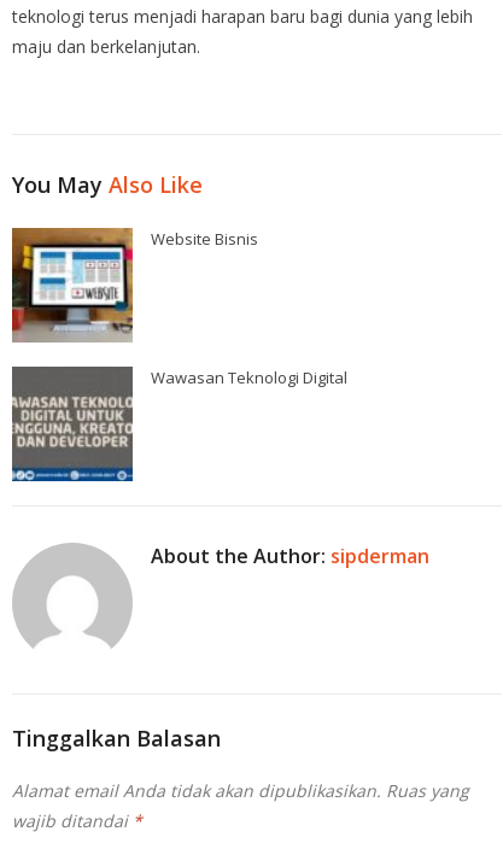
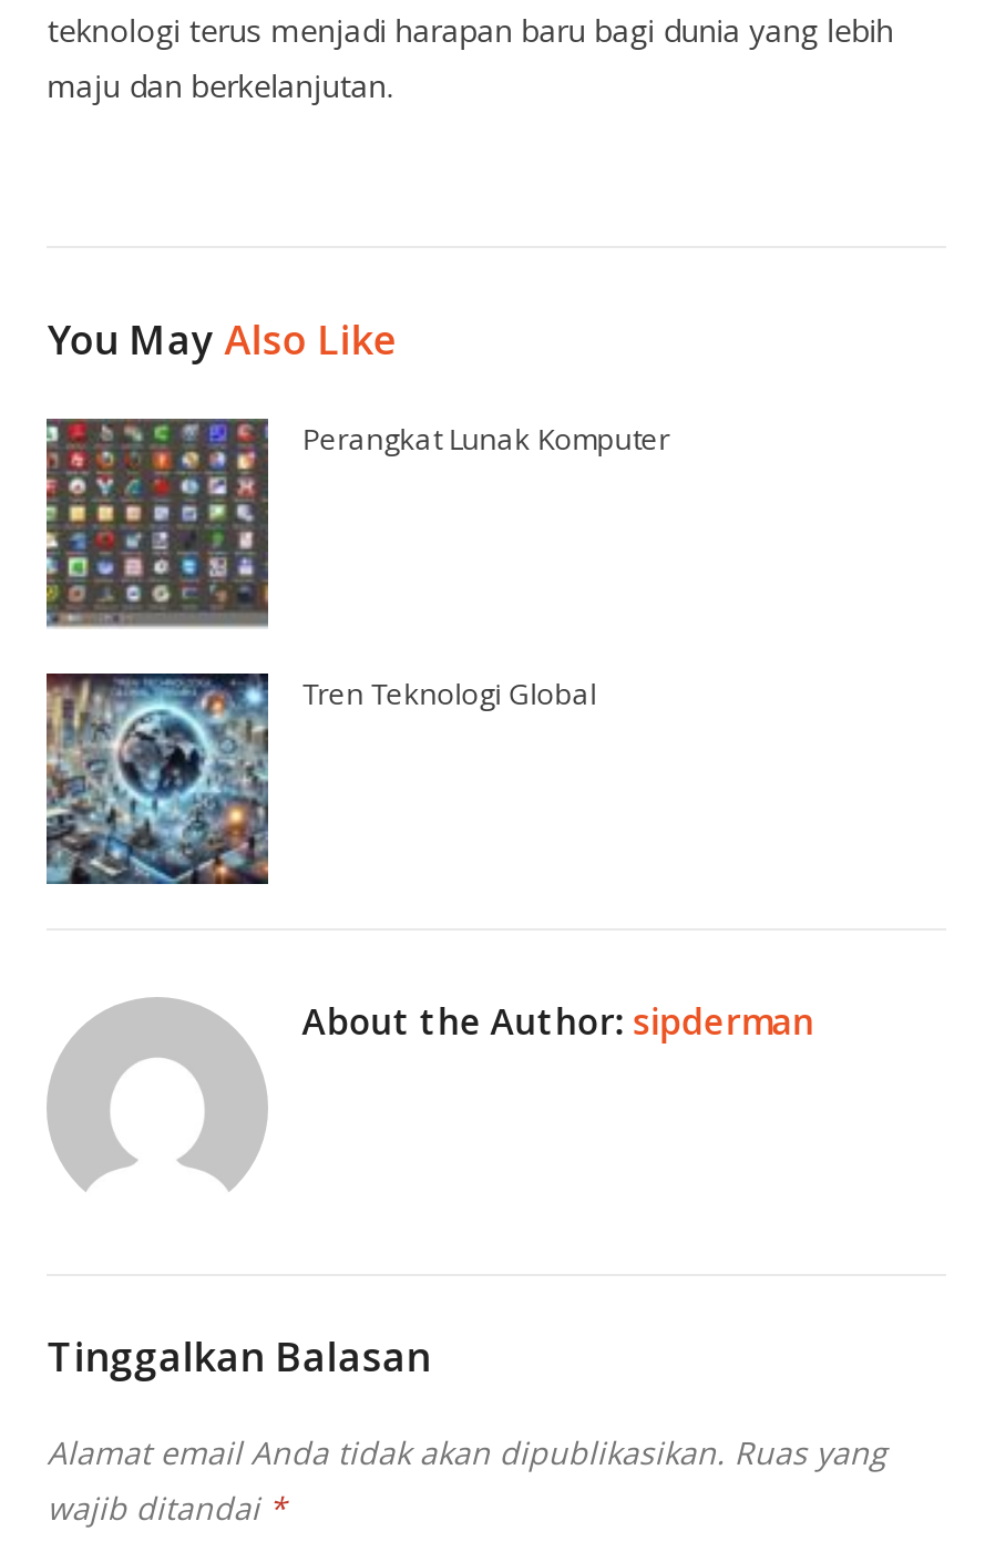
[11,227,258,341] [image] | Website Bisnis -> [44,417,670,625] [image] | Perangkat Lunak Komputer
[11,365,348,482] [image] | Wawasan Teknologi Digital -> [44,671,597,886] [image] | Tren Teknologi Global

